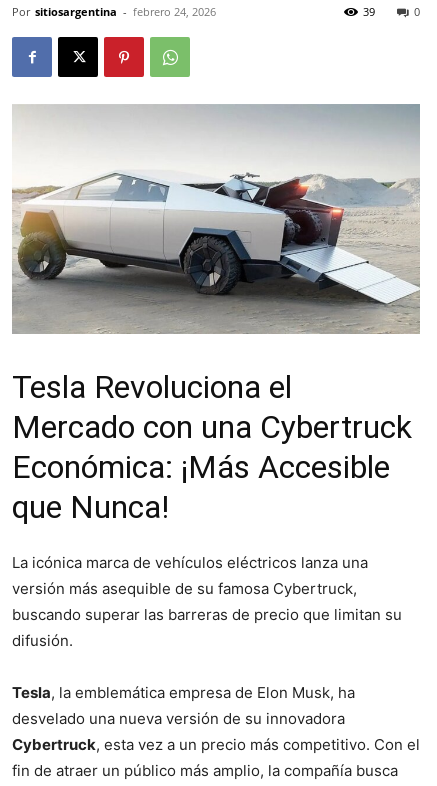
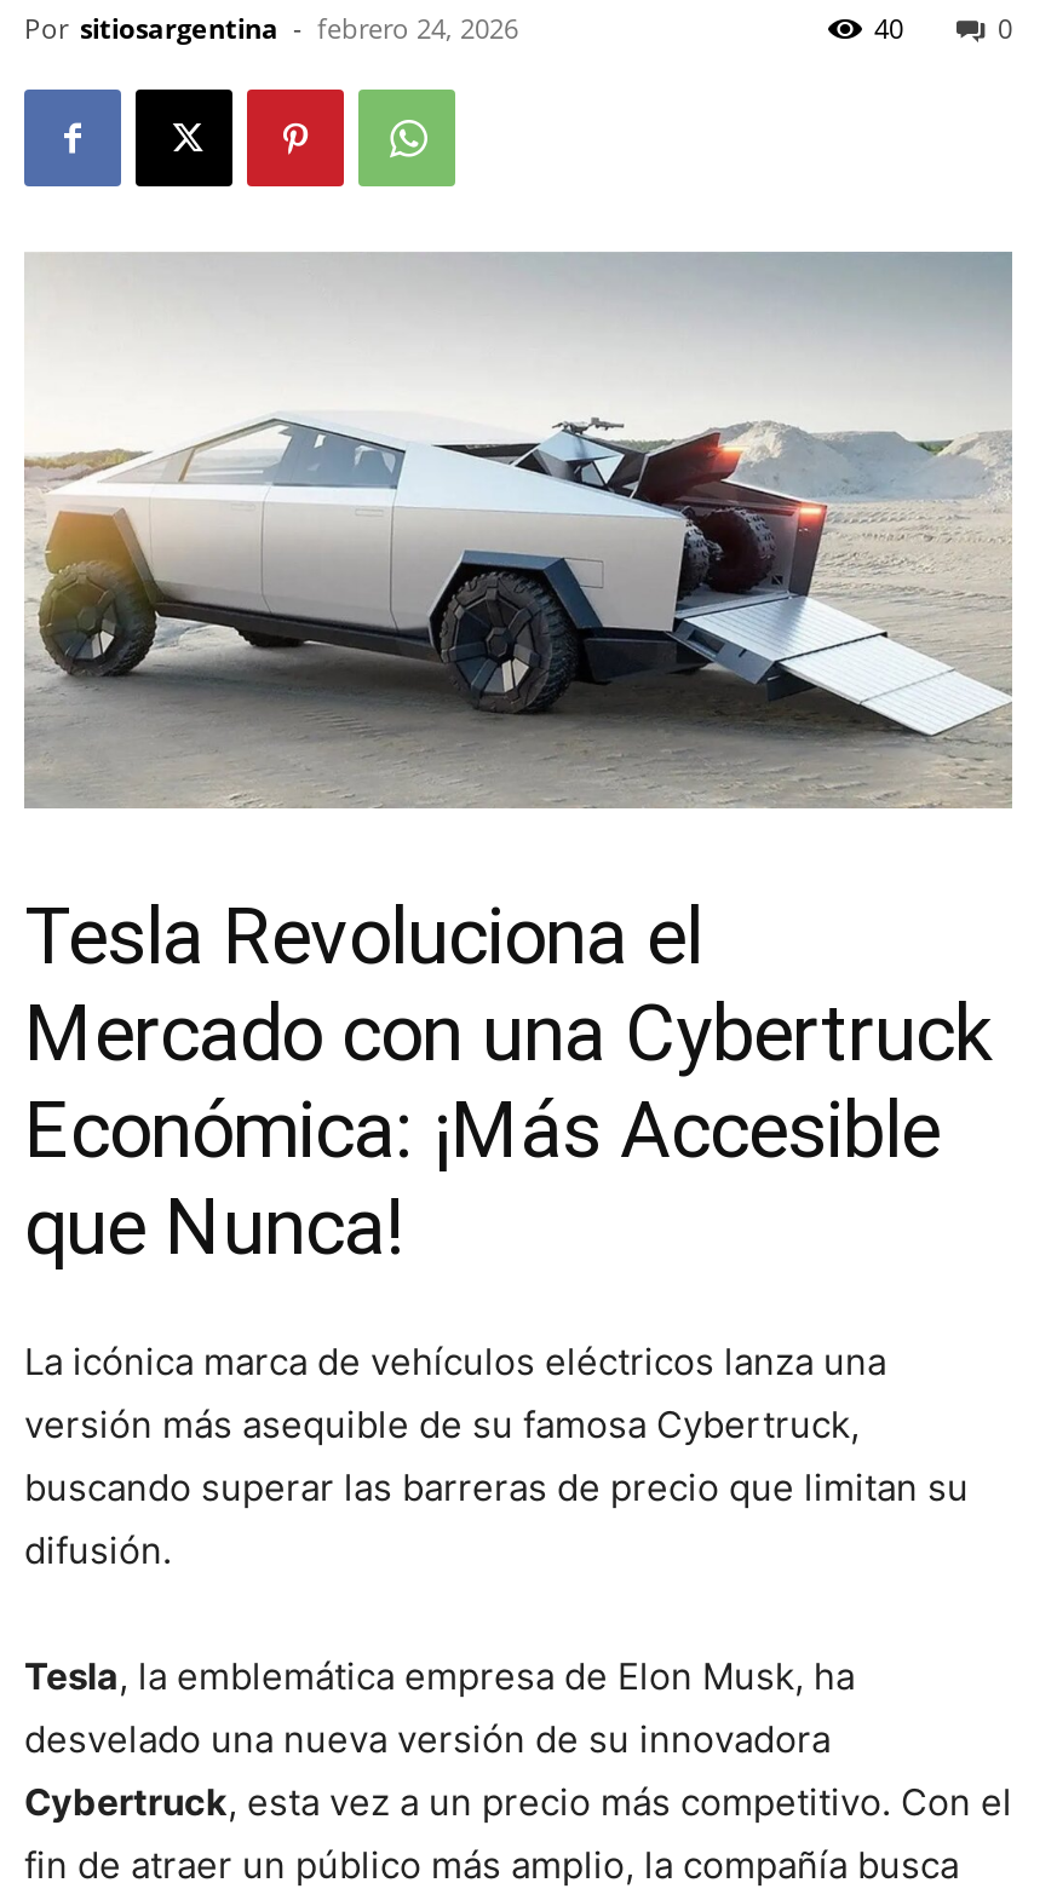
[363,4,375,19] 39 -> [874,11,903,47] 40

